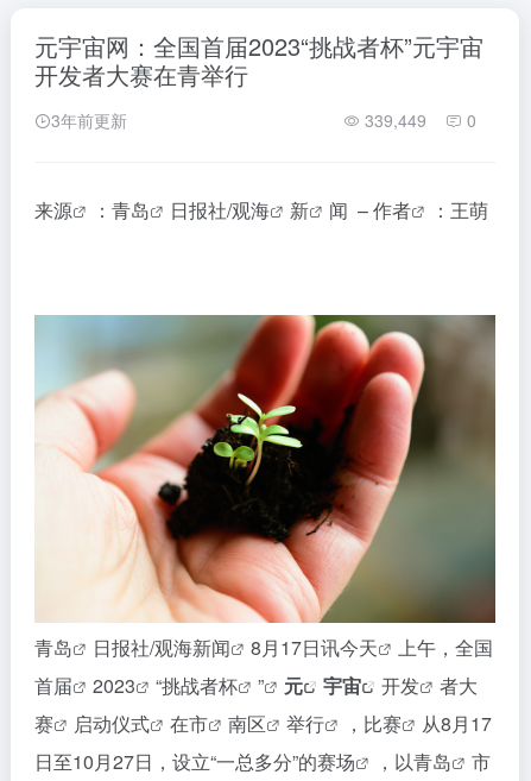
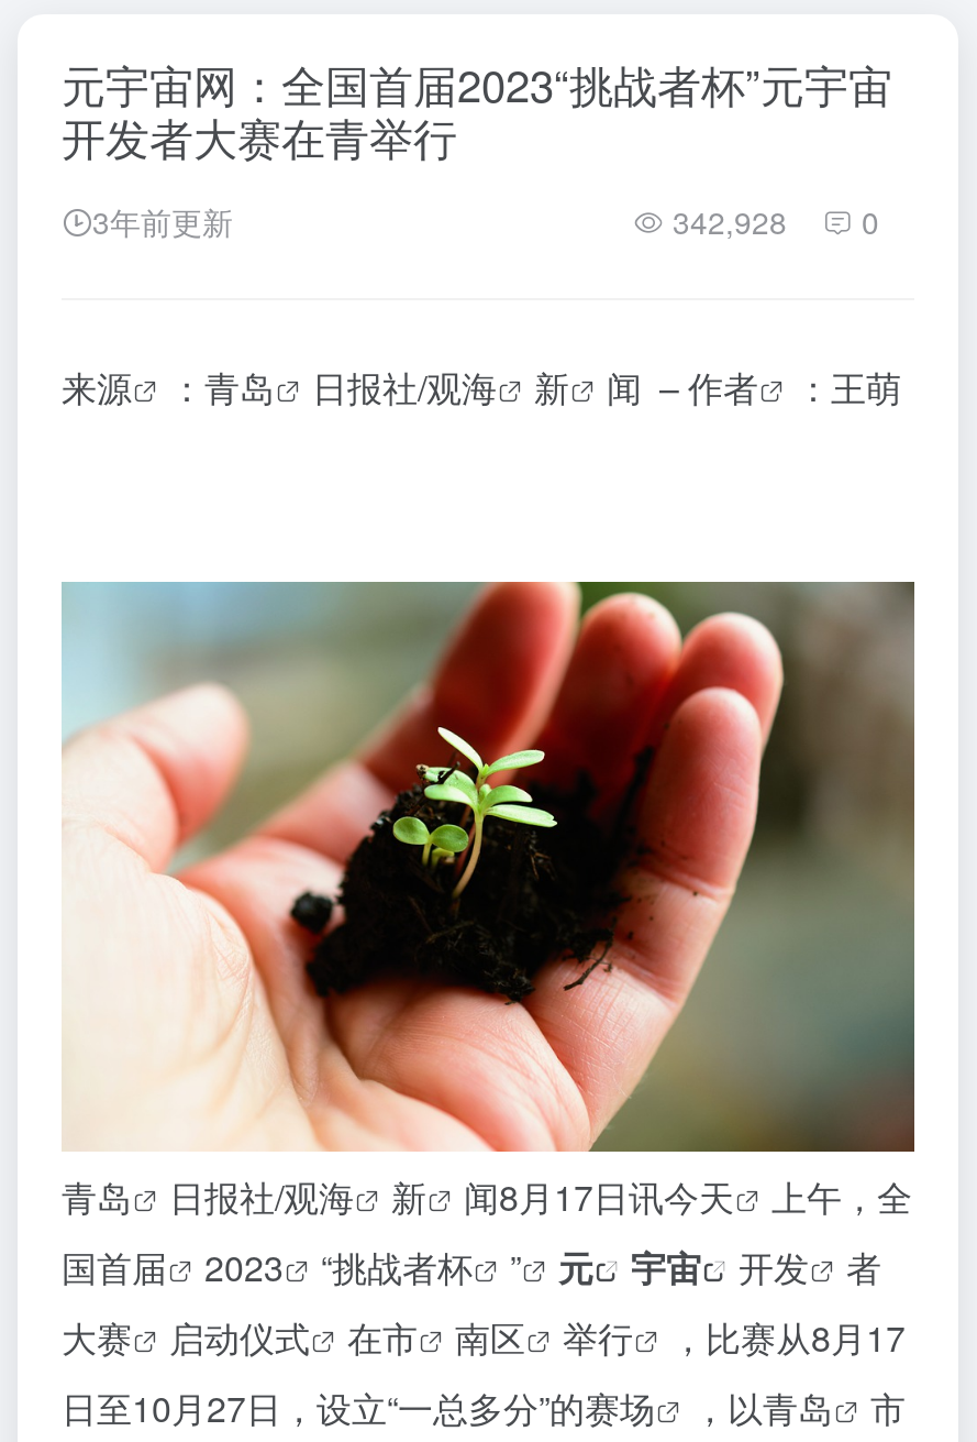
[360,108,476,132] 339,449 0 -> [664,199,879,243] 342,928 0

